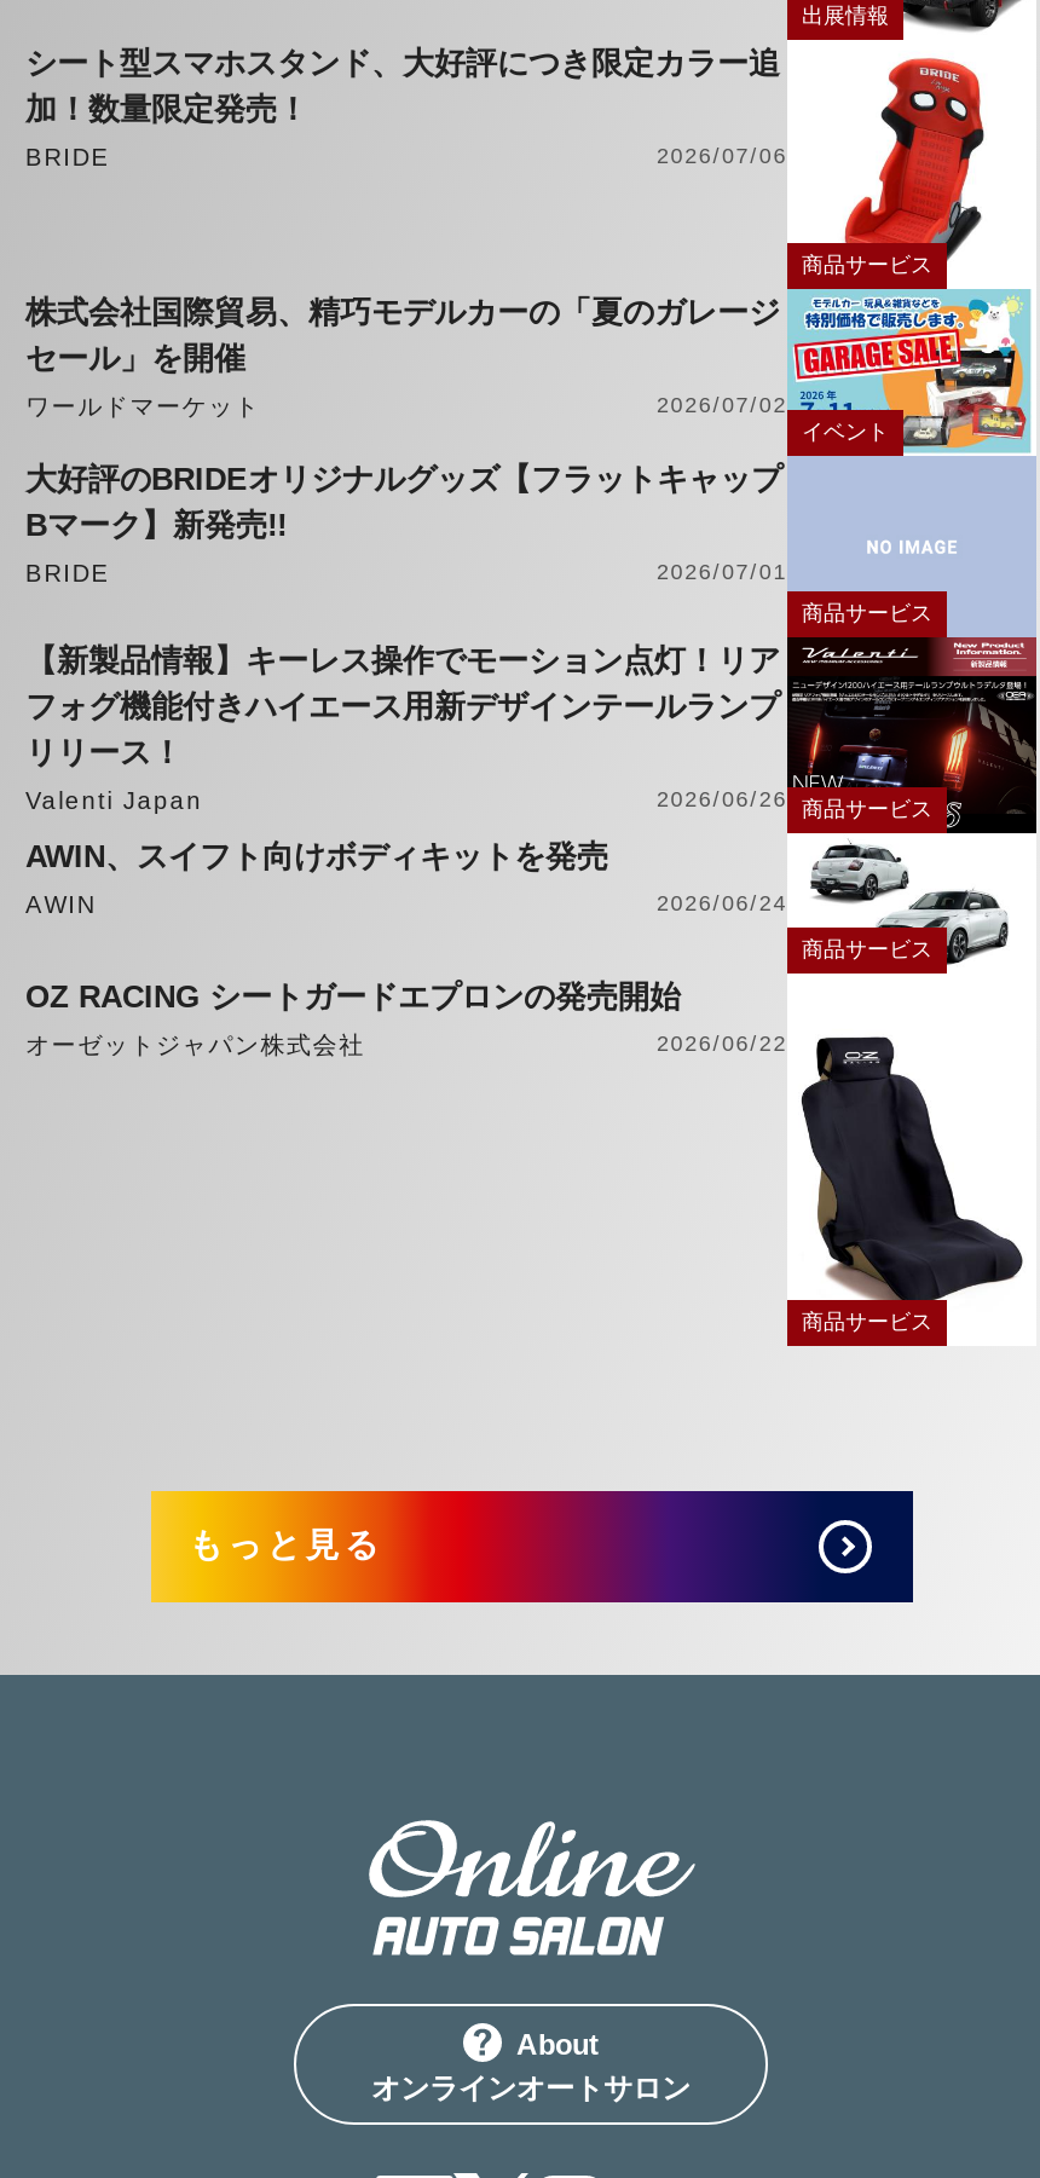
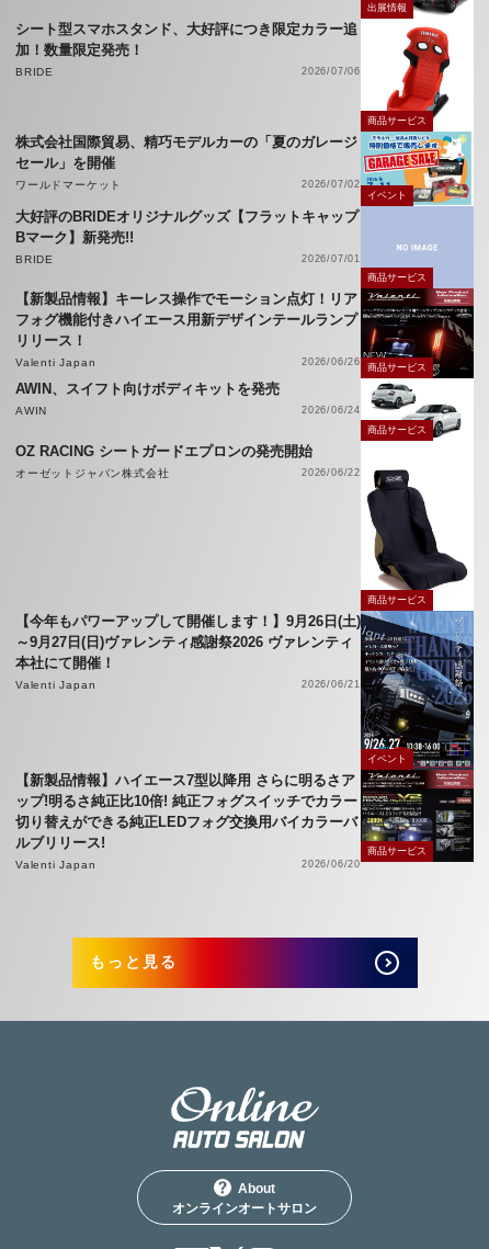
none -> [15,610,475,871] [image] | 【今年もパワーアップして開催します！】9月26日(土) | ～9月27日(日)ヴァレンティ感謝祭2026 ヴァレンティ | 本社にて開催！ | Valenti Japan | 2026/06/21
none -> [15,754,407,871] イベント | 【新製品情報】ハイエース7型以降用 さらに明るさア | ップ!明るさ純正比10倍! 純正フォグスイッチでカラー | 切り替えができる純正LEDフォグ交換用バイカラーバ | ルブリリース! | Valenti Japan | 2026/06/20
none -> [367,845,427,856] 商品サービス

